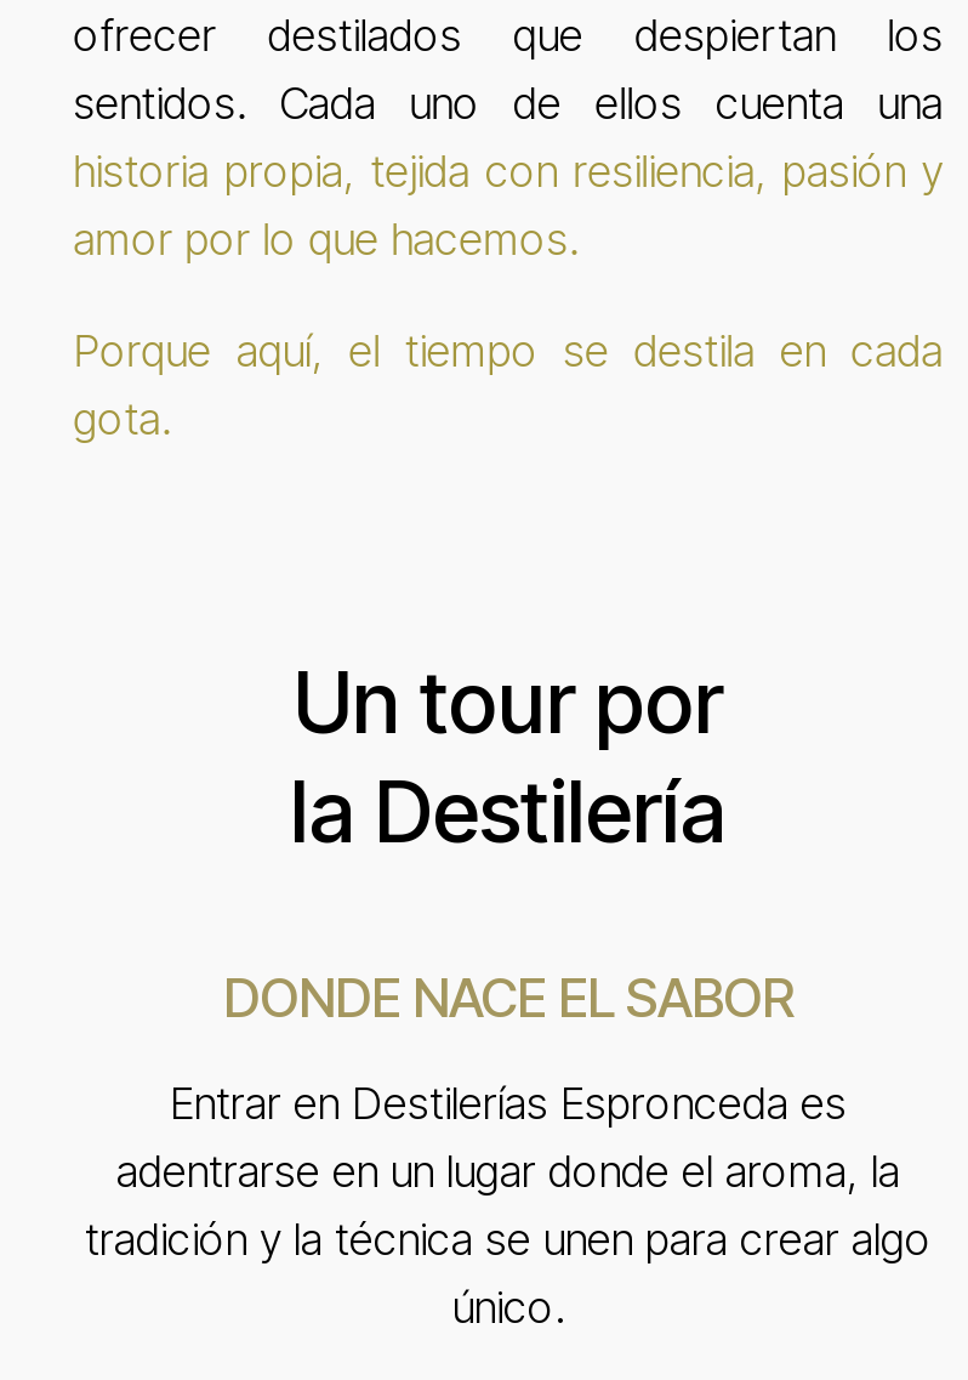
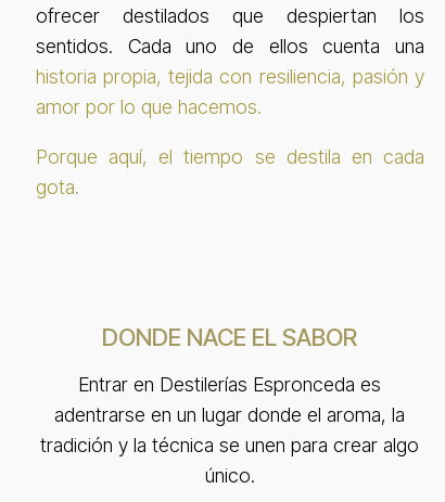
[290,650,727,861] Un tour por | la Destilería -> none

